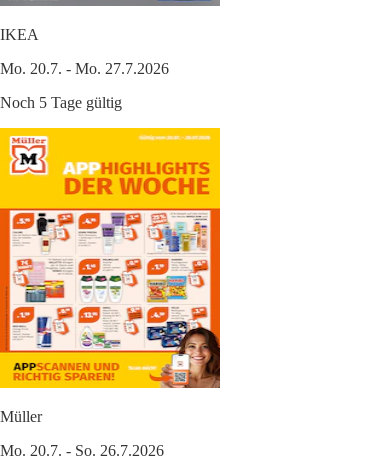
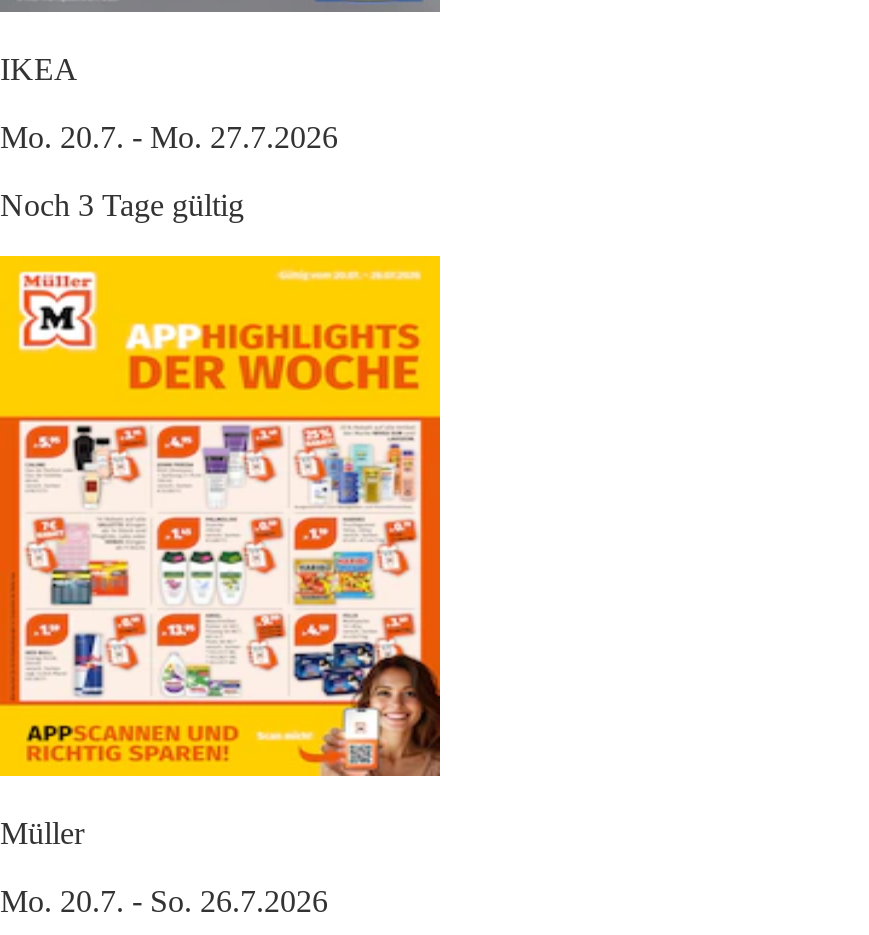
[0,94,122,111] Noch 5 Tage gültig -> [0,189,244,223] Noch 3 Tage gültig

